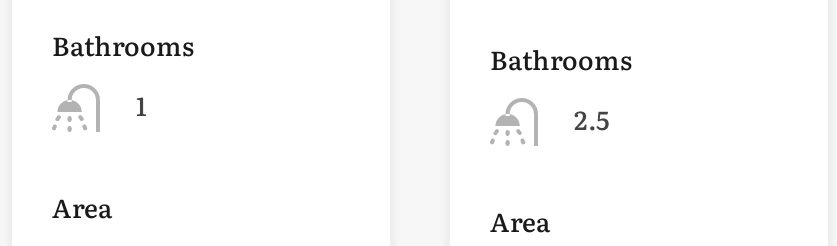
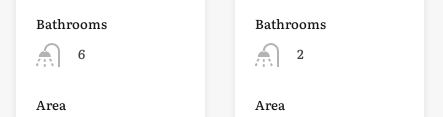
[136,86,146,124] 1 -> [78,44,85,63] 6
[574,100,610,138] 2.5 -> [297,44,304,63] 2

